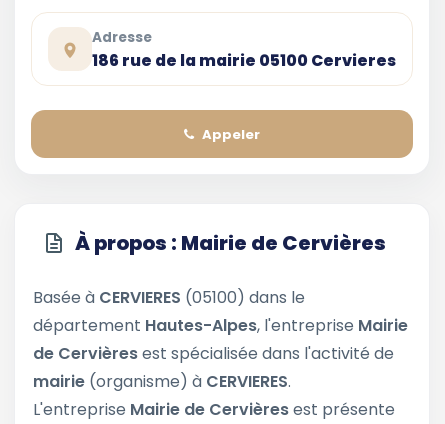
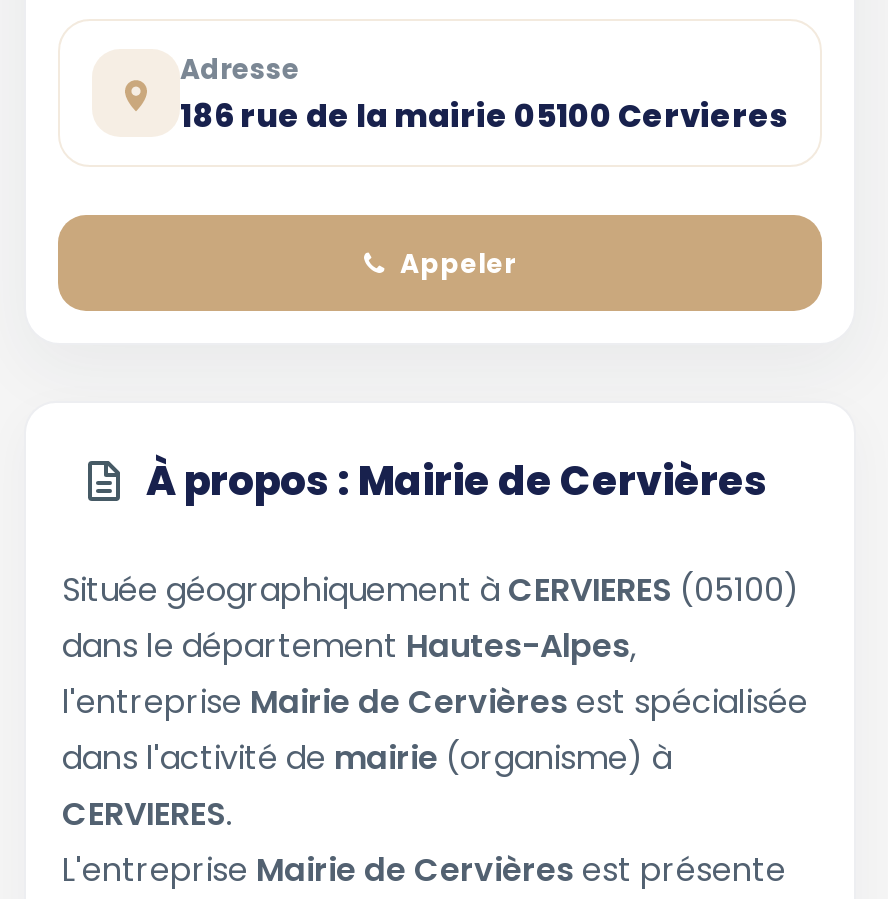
[33,286,408,393] Basée à CERVIERES (05100) dans le | département Hautes-Alpes, l'entreprise Mairie | de Cervières est spécialisée dans l'activité de | mairie (organisme) à CERVIERES. -> [62,567,808,837] Située géographiquement à CERVIERES (05100) | dans le département Hautes-Alpes, | l'entreprise Mairie de Cervières est spécialisée | dans l'activité de mairie (organisme) à | CERVIERES.

